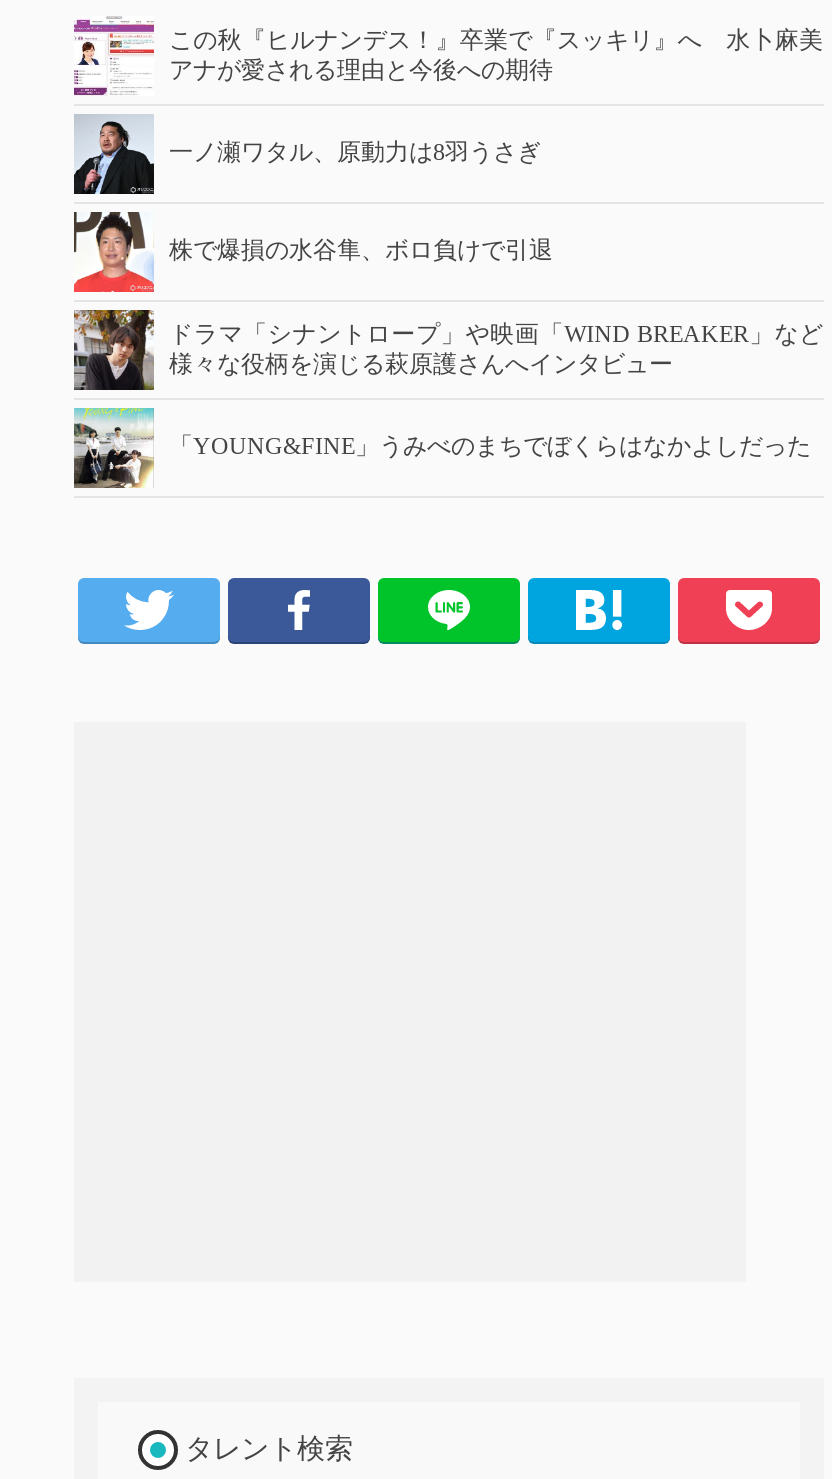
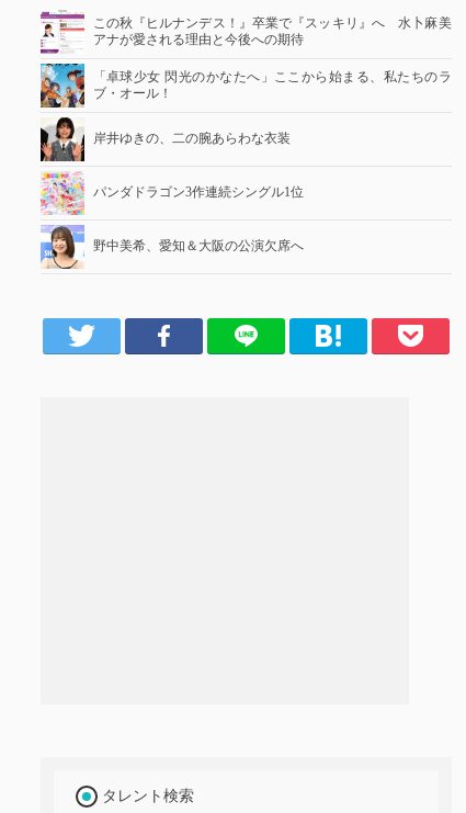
[72,114,541,196] [image] | 一ノ瀬ワタル、原動力は8羽うさぎ -> [39,63,451,109] [image] | 「卓球少女 閃光のかなたへ」ここから始まる、私たちのラ | ブ・オール！
[72,210,553,294] [image] | 株で爆損の水谷隼、ボロ負けで引退 -> [39,117,290,162] [image] | 岸井ゆきの、二の腕あらわな衣装
[72,308,823,392] [image] | ドラマ「シナントロープ」や映画「WIND BREAKER」など | 様々な役柄を演じる萩原護さんへインタビュー -> [41,171,303,215] [image] | パンダドラゴン3作連続シングル1位
[72,406,811,490] [image] | 「YOUNG&FINE」うみべのまちでぼくらはなかよしだった -> [39,225,303,269] [image] | 野中美希、愛知＆大阪の公演欠席へ

